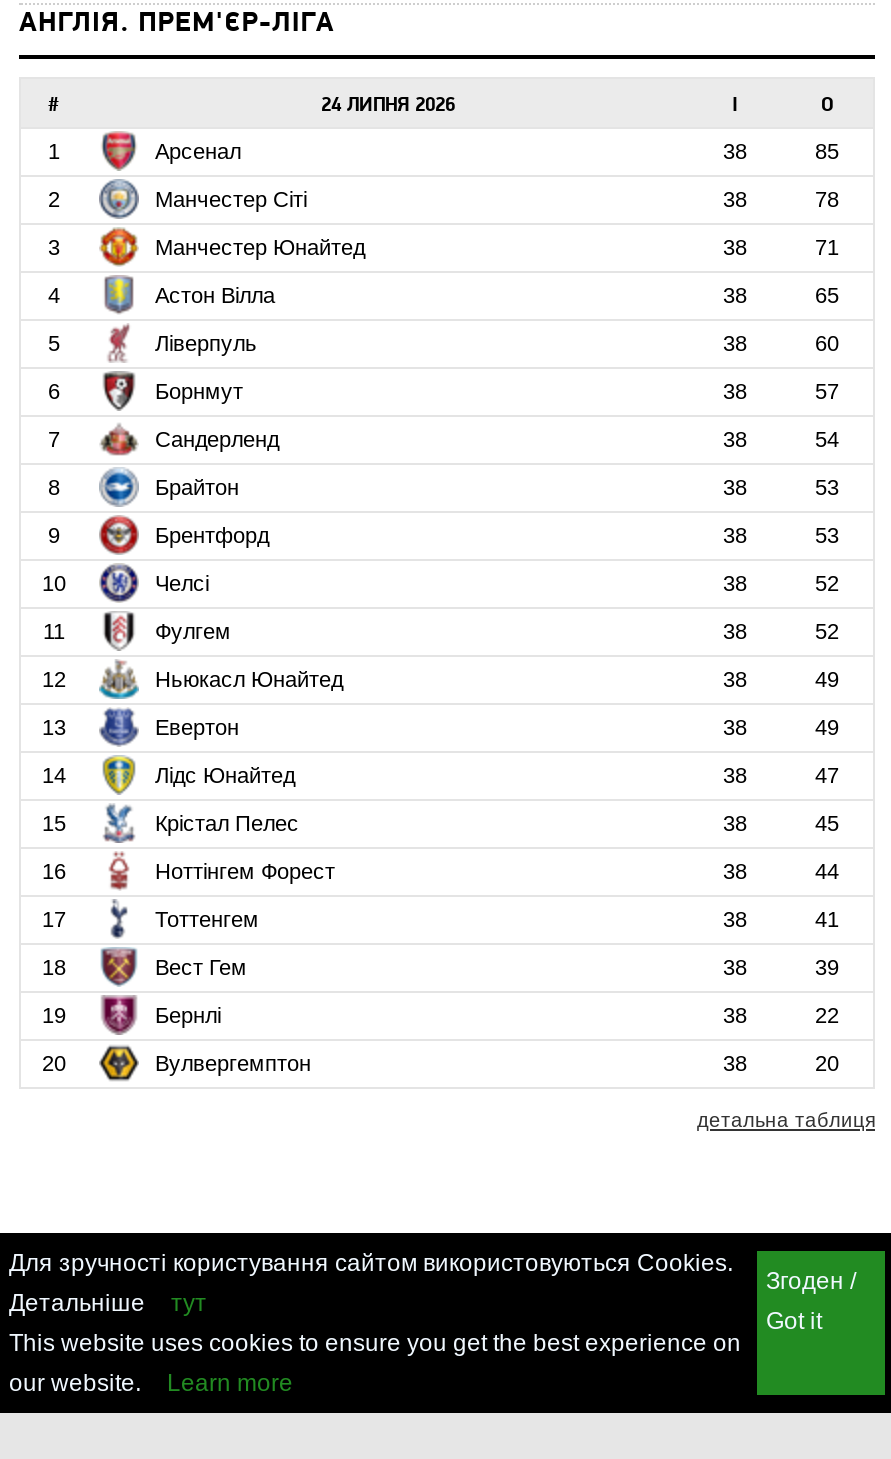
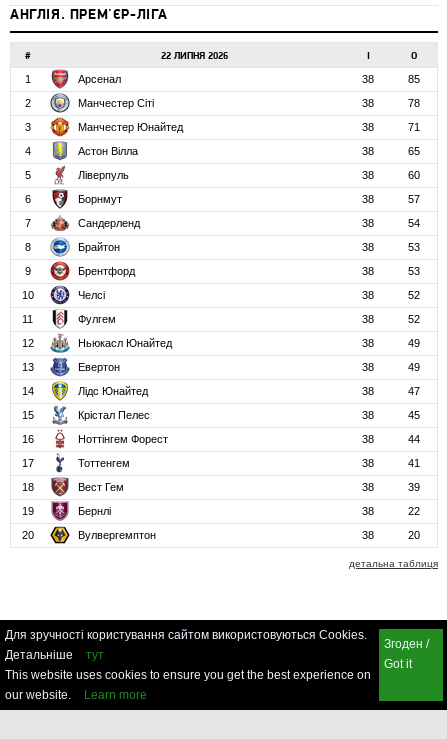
[321,96,455,118] 24 ЛИПНЯ 2026 -> [161,51,228,62] 22 ЛИПНЯ 2026

